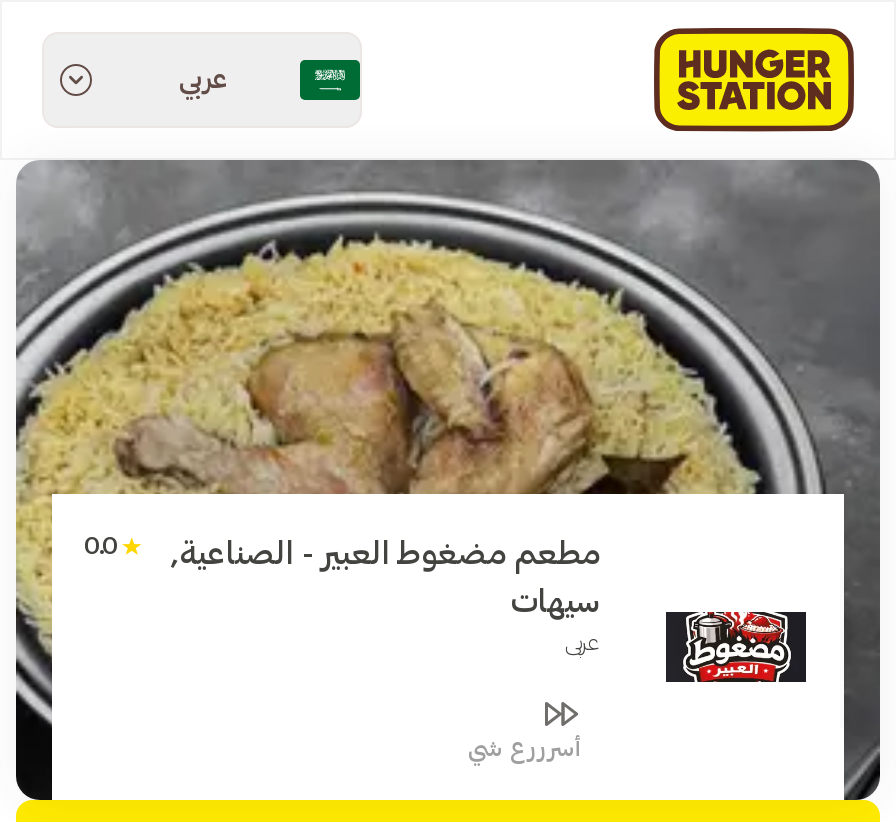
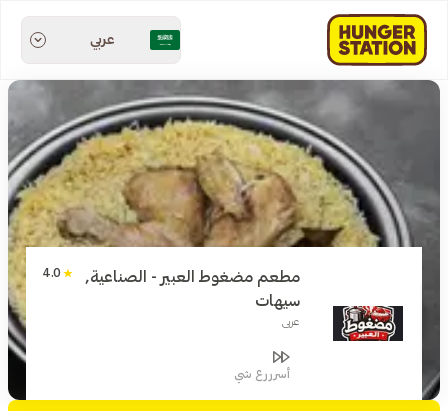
[84,534,118,558] 0.0 -> [42,267,61,279] 4.0

